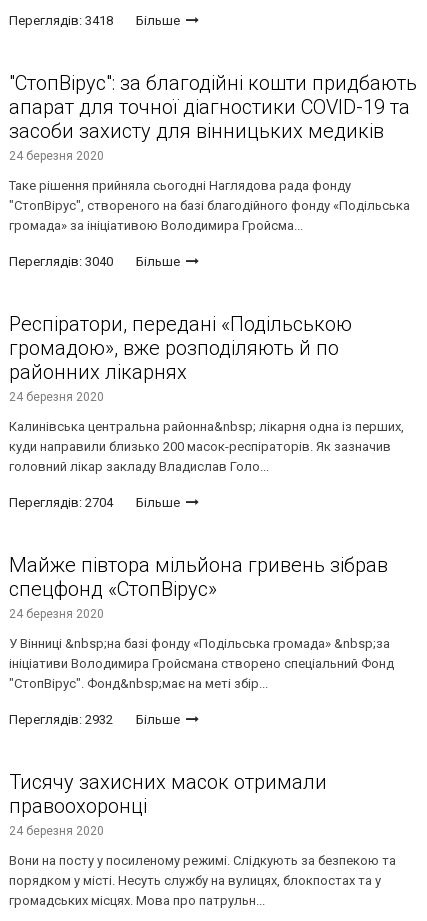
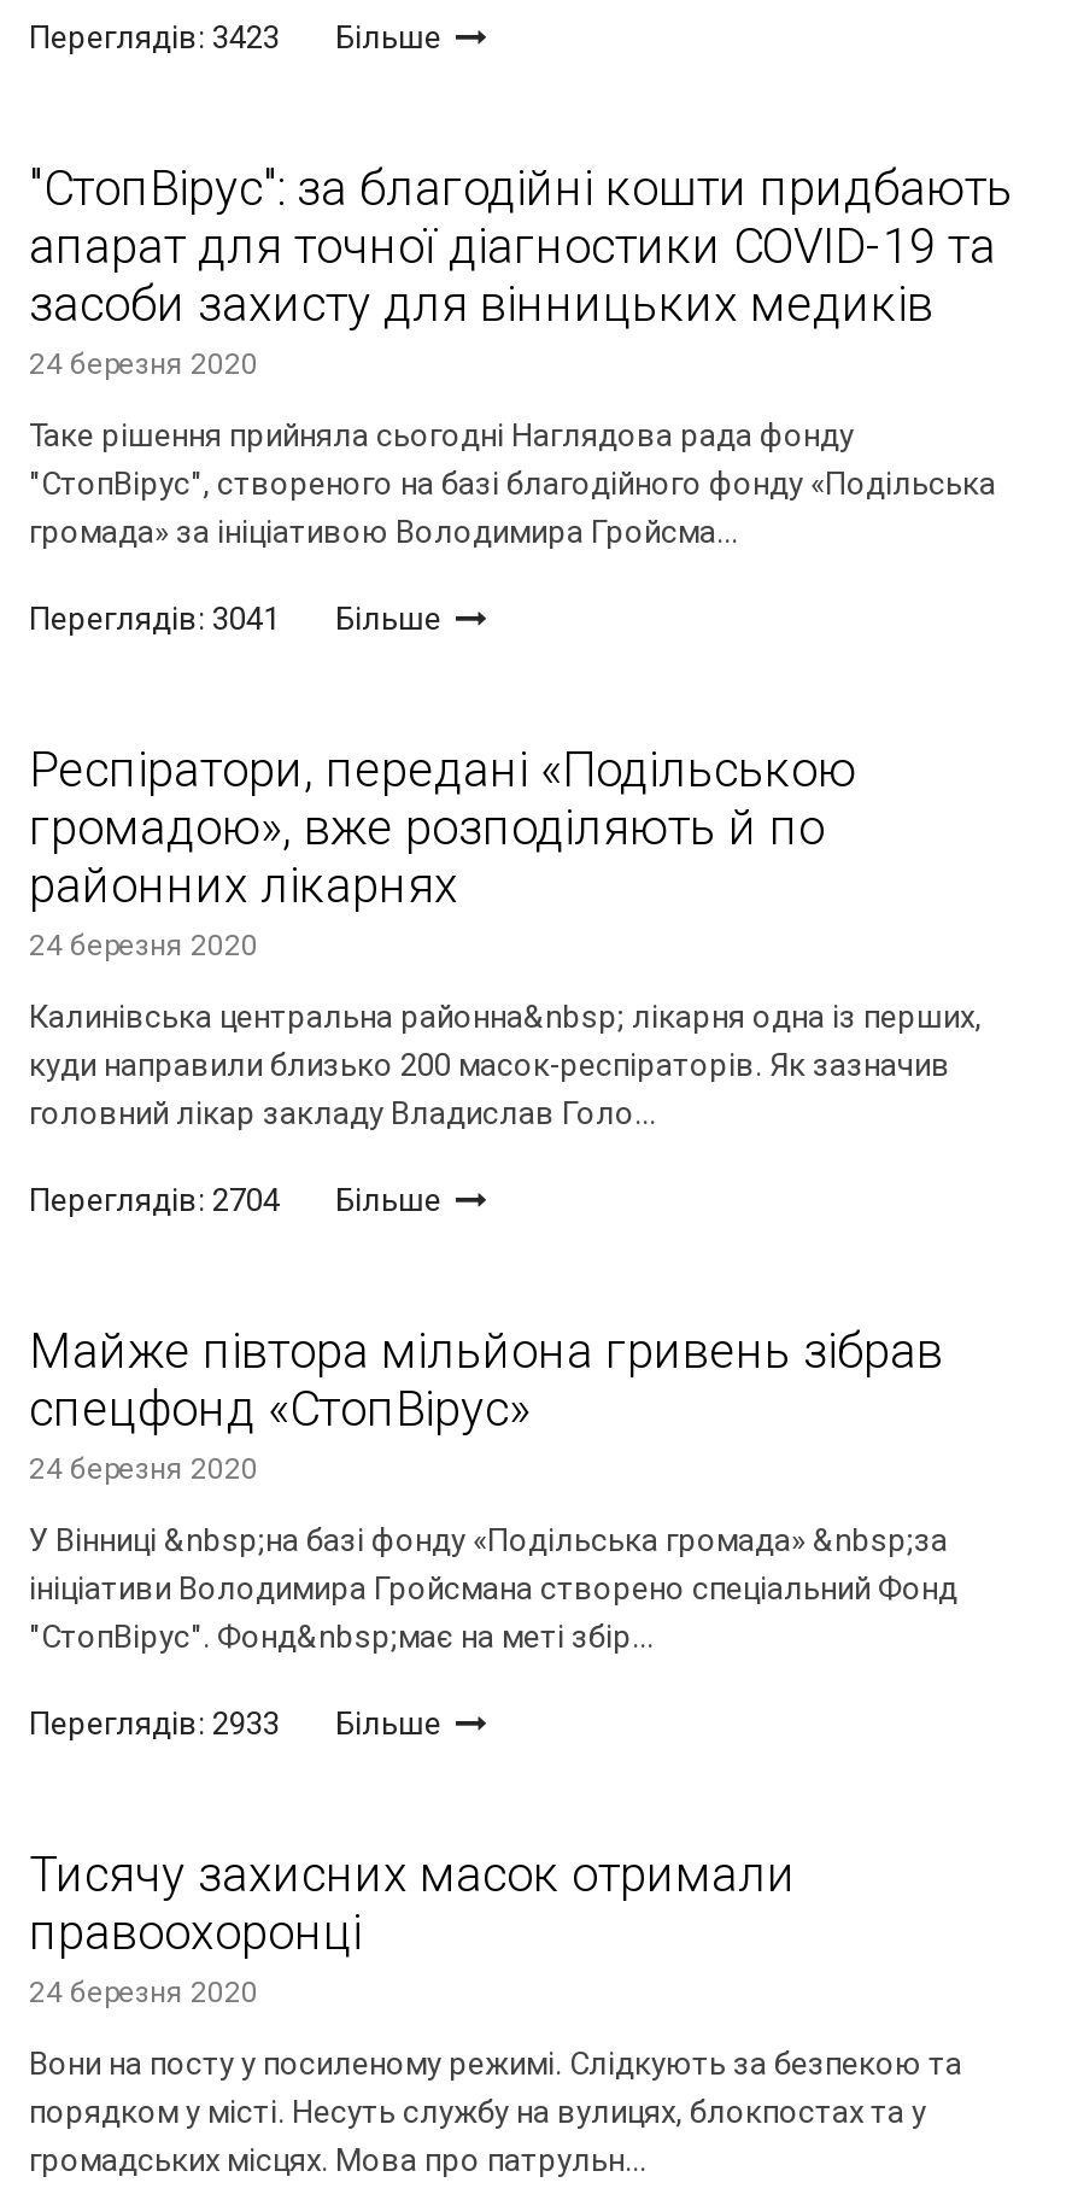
[9,13,183,28] Переглядів: 3418 Більше -> [29,19,449,55] Переглядів: 3423 Більше
[9,254,183,269] Переглядів: 3040 Більше -> [29,600,449,636] Переглядів: 3041 Більше
[9,712,183,727] Переглядів: 2932 Більше -> [29,1705,449,1741] Переглядів: 2933 Більше

